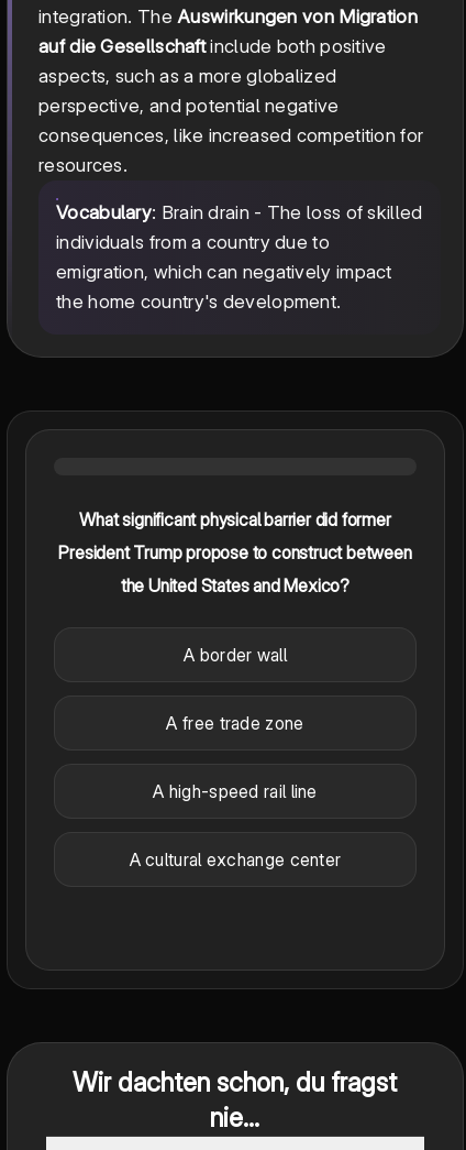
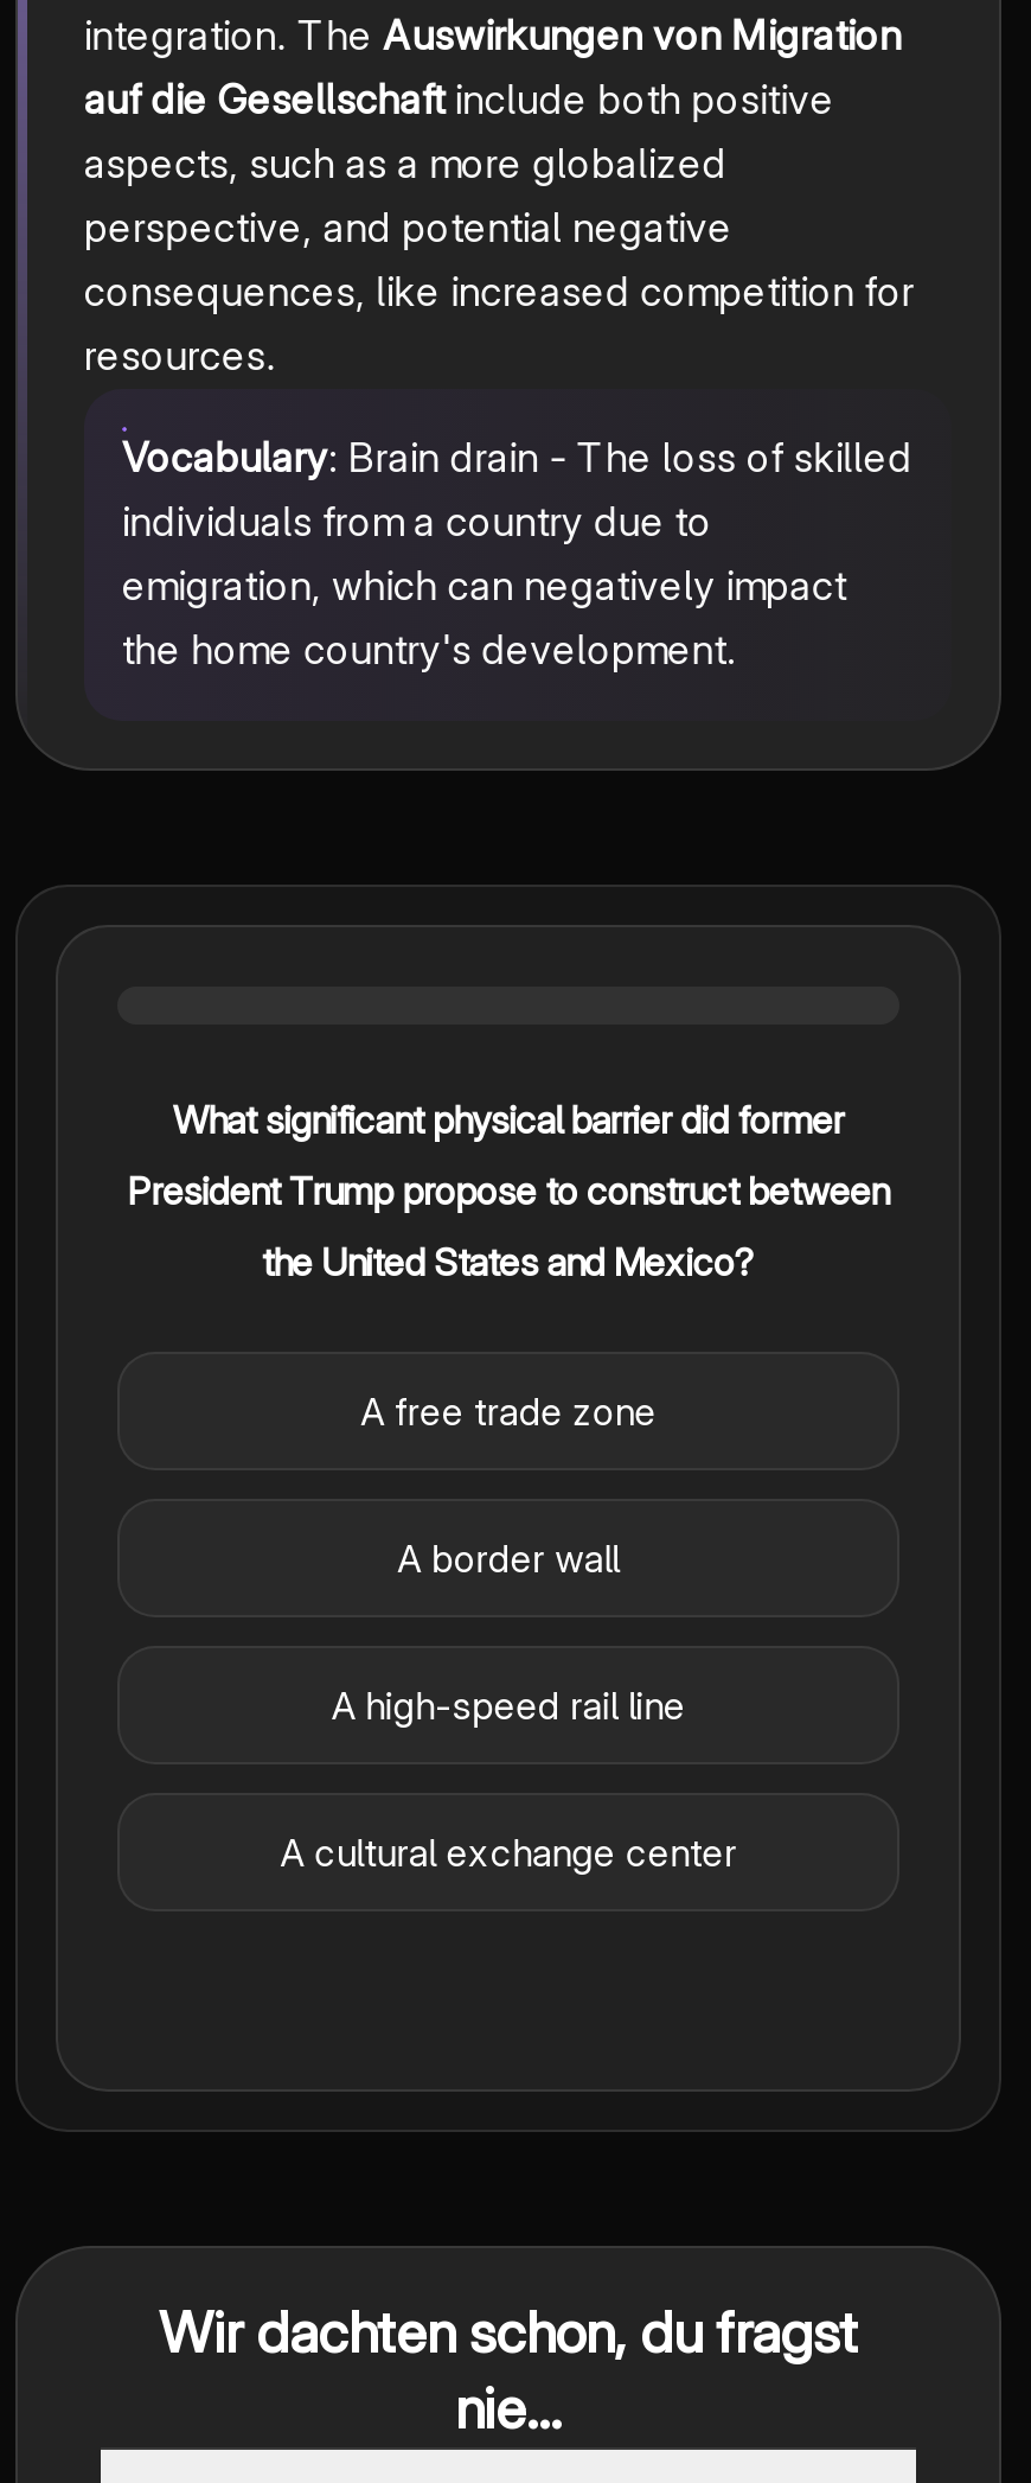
moved [184,644,287,666] -> [397,1534,620,1582]: A border wall
moved [166,712,304,734] -> [360,1387,657,1435]: A free trade zone

